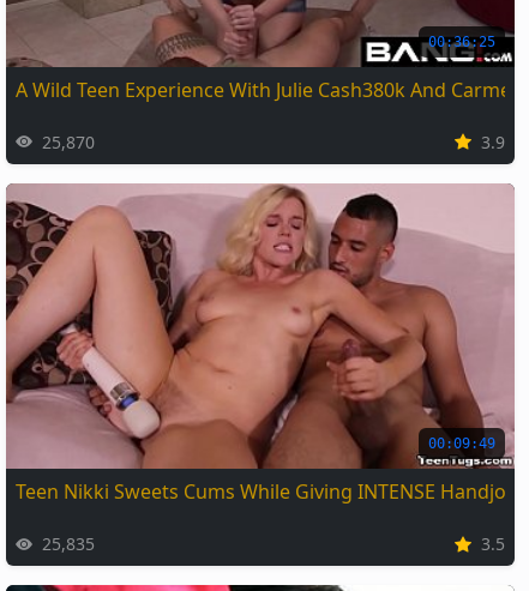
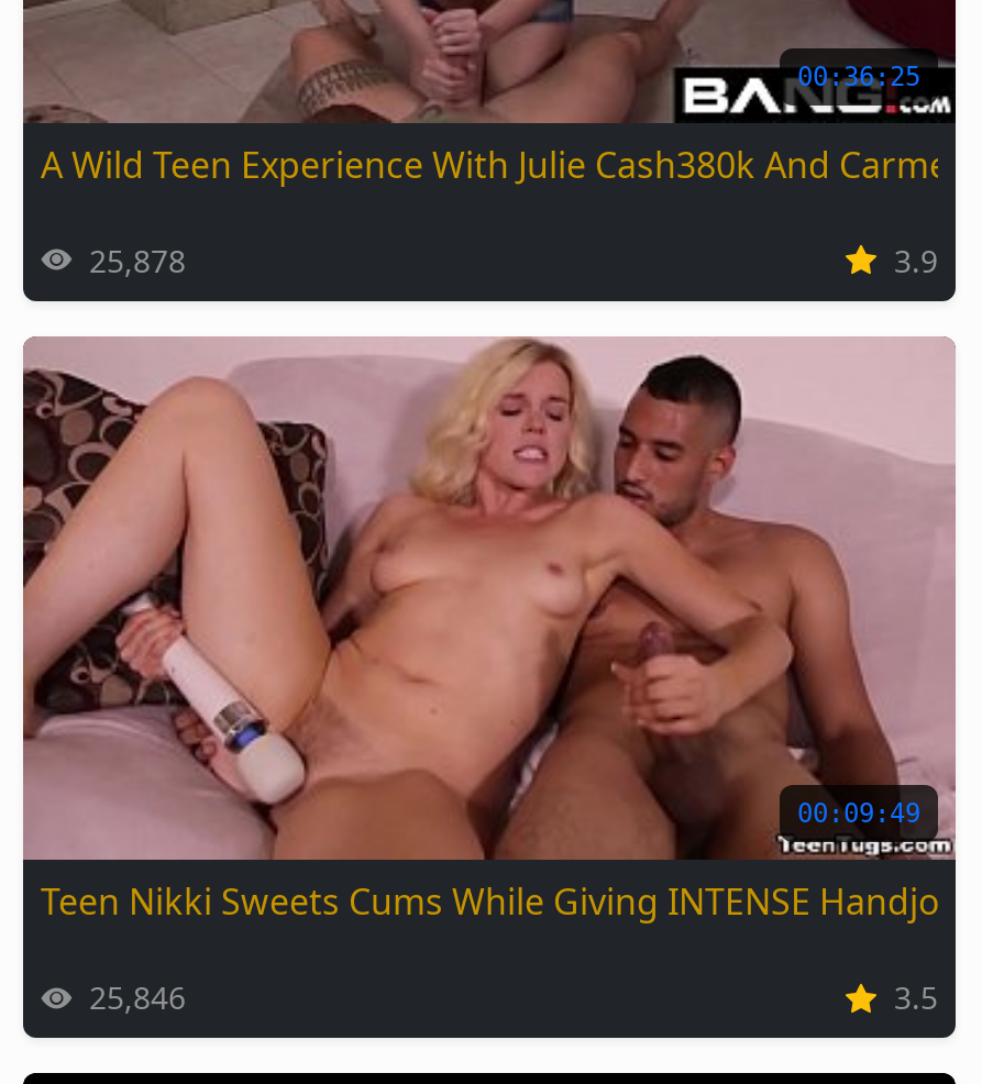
[37,130,95,153] 25,870 -> [80,239,186,280] 25,878
[37,532,95,555] 25,835 -> [80,976,186,1018] 25,846

